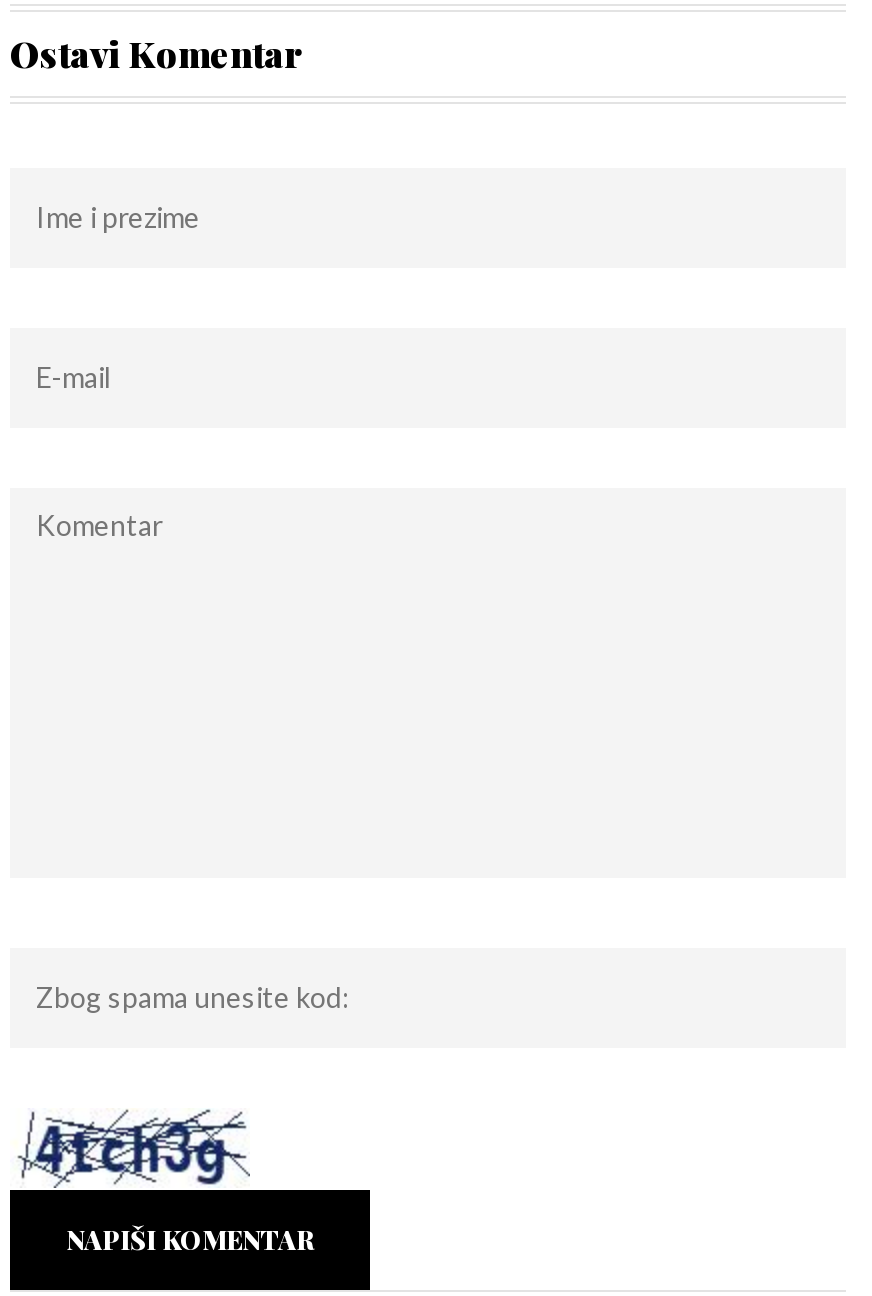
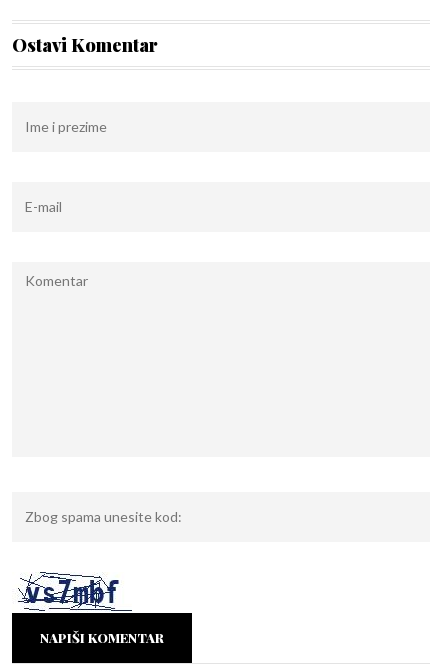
[18,1108,250,1188] [image] -> [18,571,132,611] [image]

